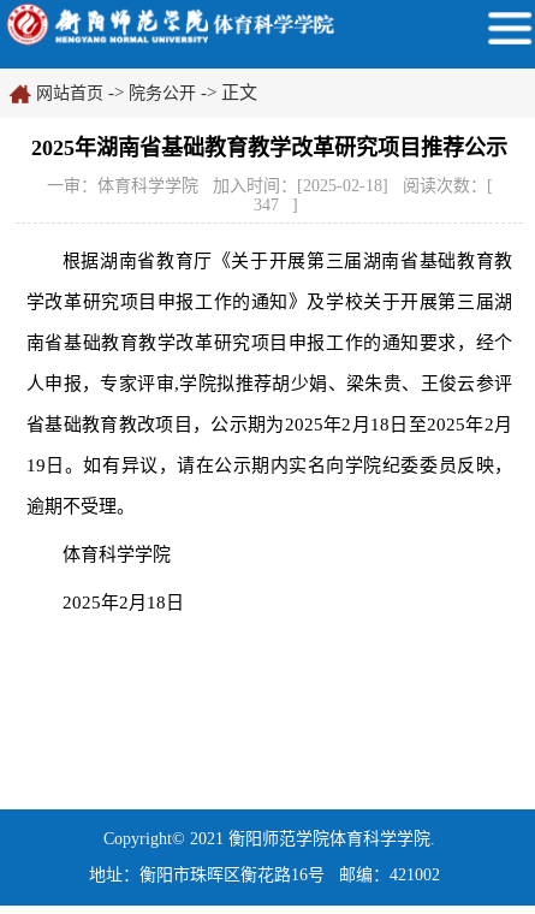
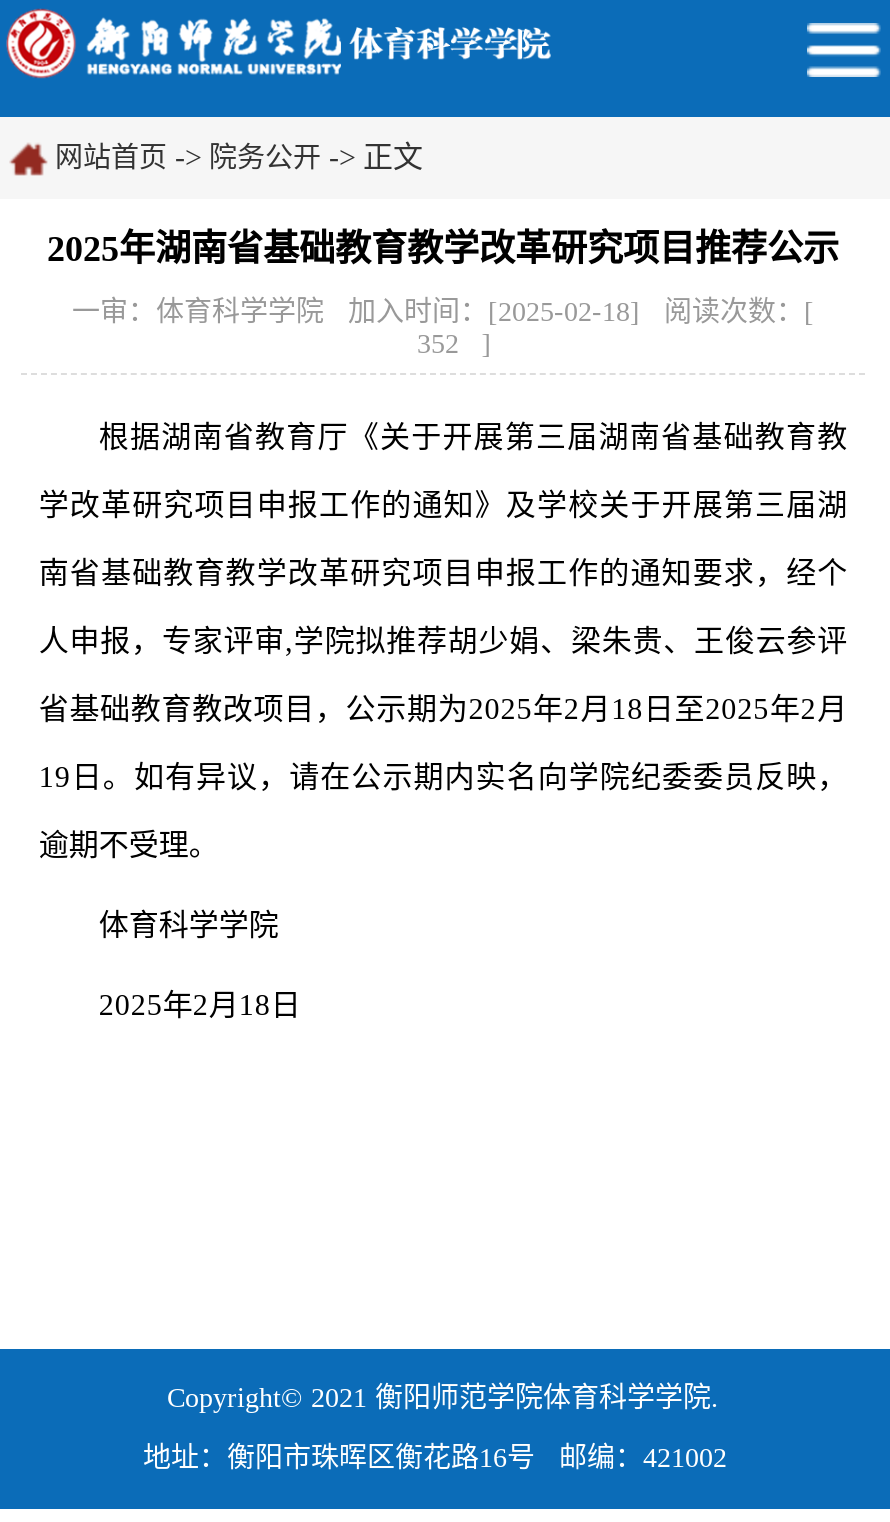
[254,196,279,214] 347 -> [417,329,459,359] 352

